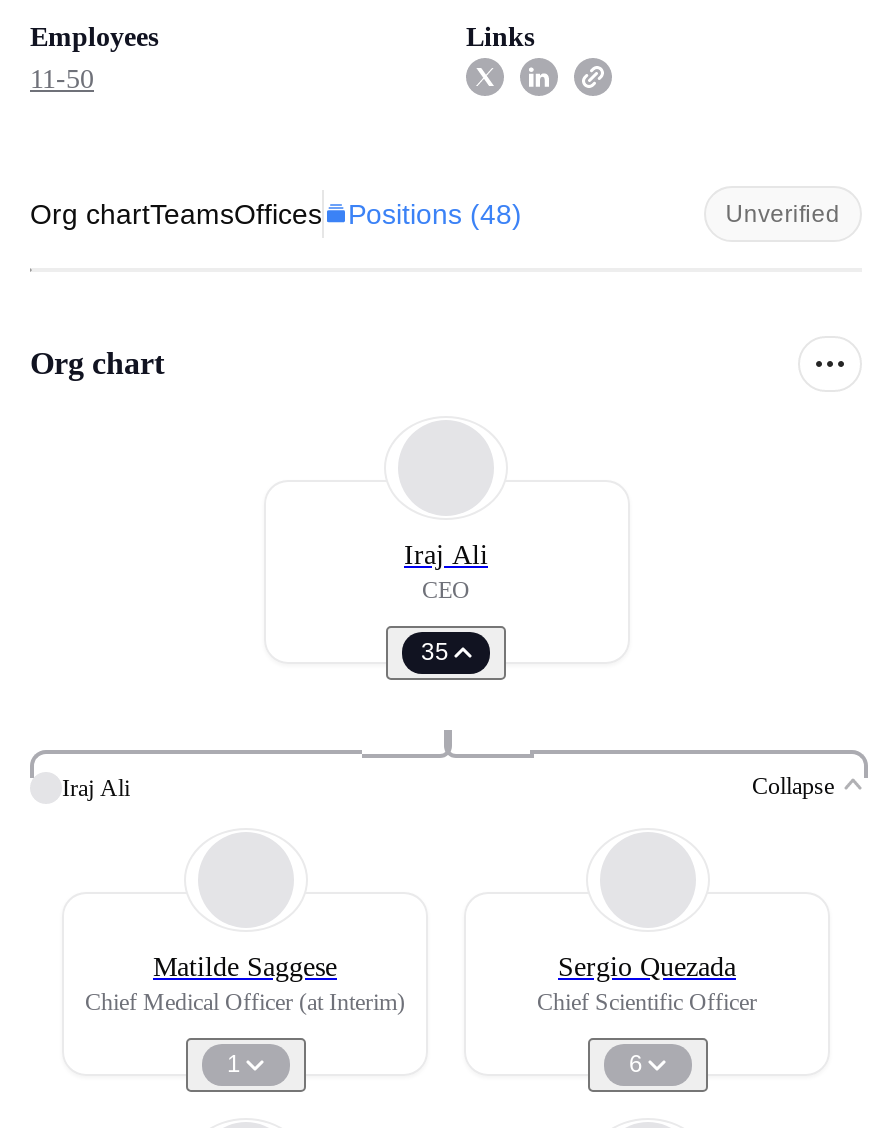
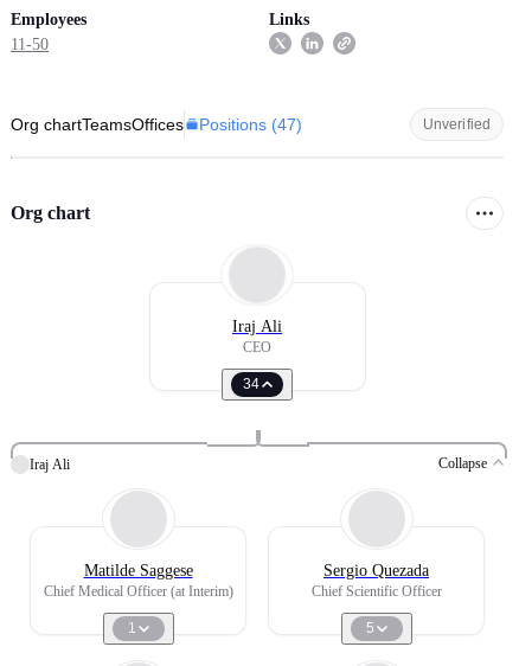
[30,198,522,230] Org chartTeamsOffices Positions (48) -> [11,115,302,134] Org chartTeamsOffices Positions (47)
[421,638,449,666] 35 -> [242,376,259,392] 34
[629,1050,643,1078] 6 -> [366,620,374,636] 5

